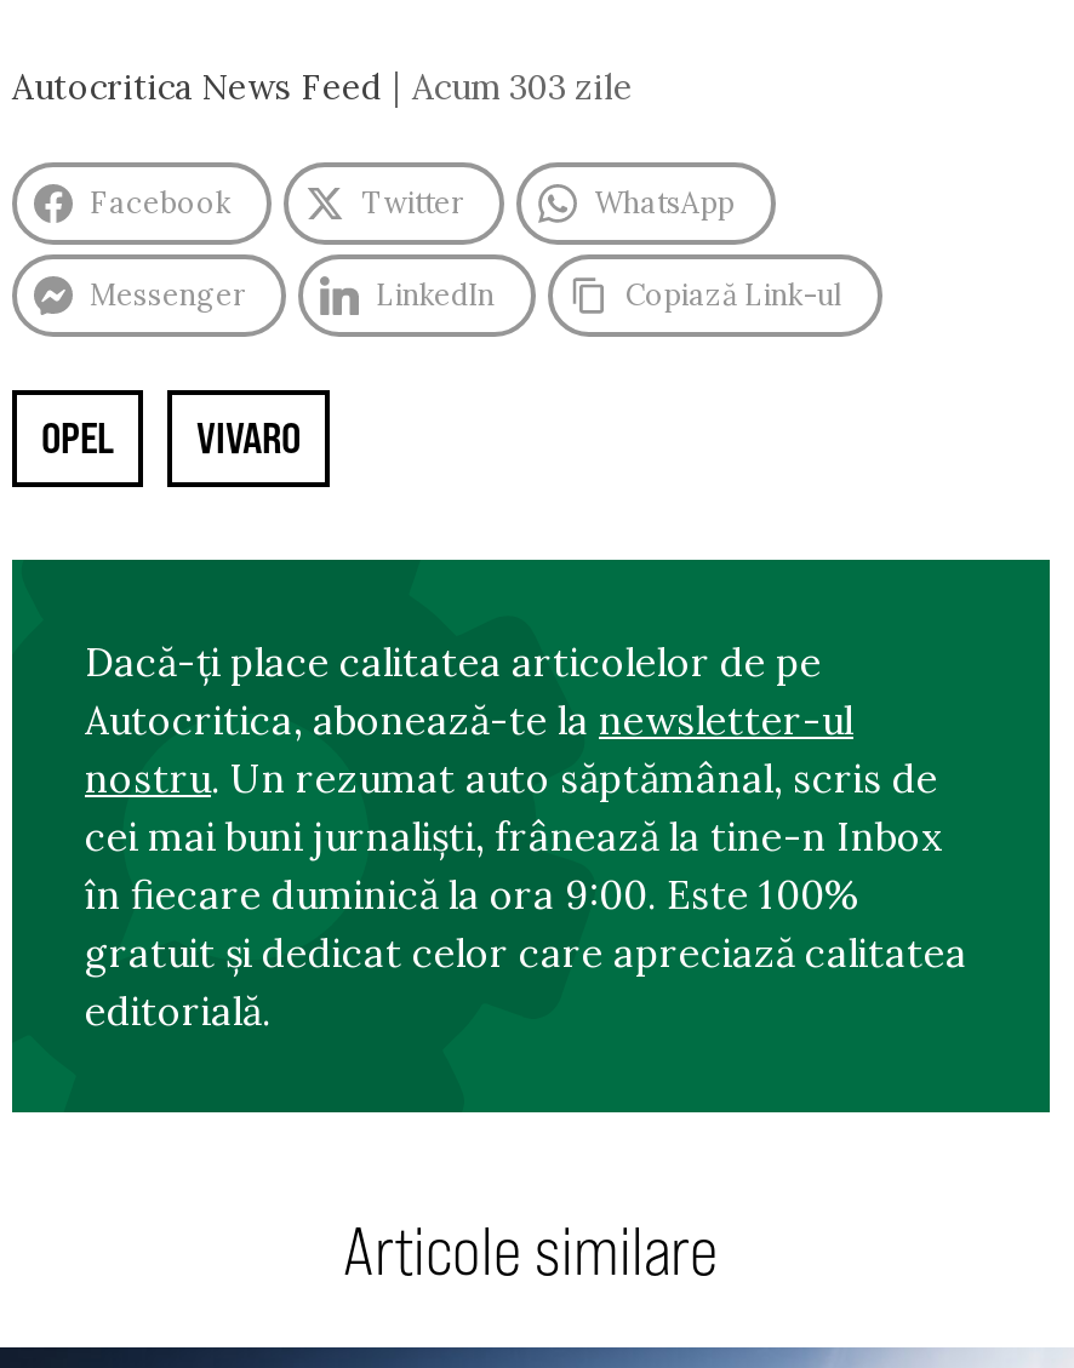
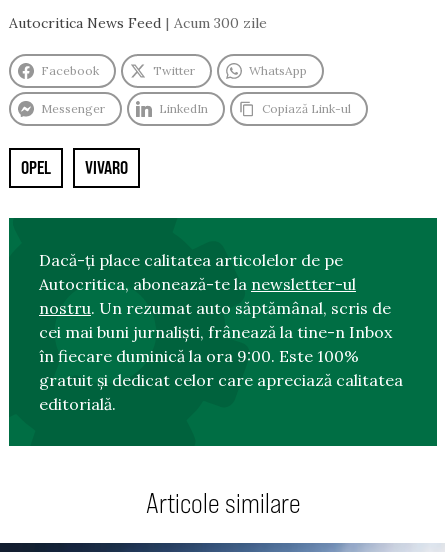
[12,64,633,108] Autocritica News Feed Acum 303 zile -> [9,14,267,32] Autocritica News Feed Acum 300 zile

